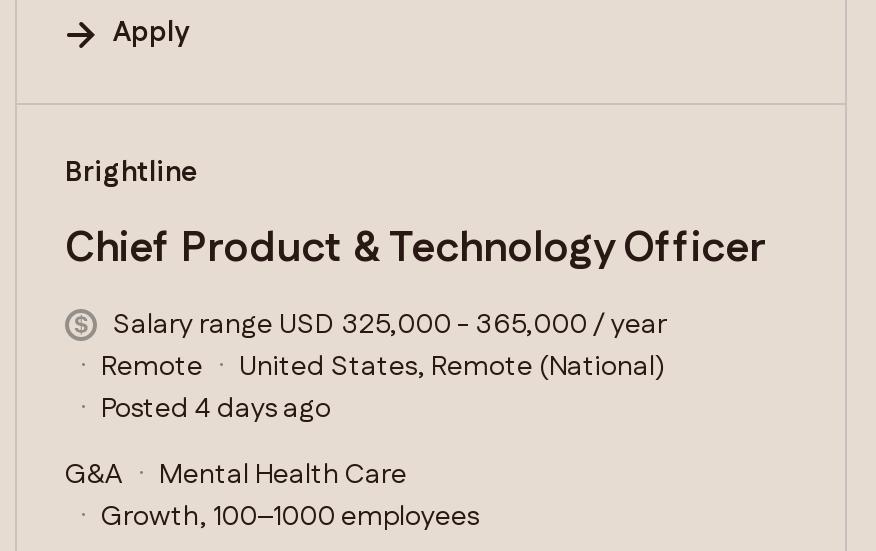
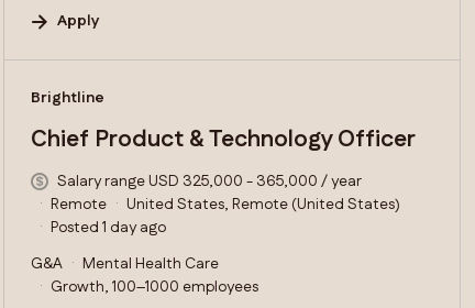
[101,347,665,429] United States, Remote (National) | Posted 4 days ago -> [51,194,400,239] United States, Remote (United States) | Posted 1 day ago

